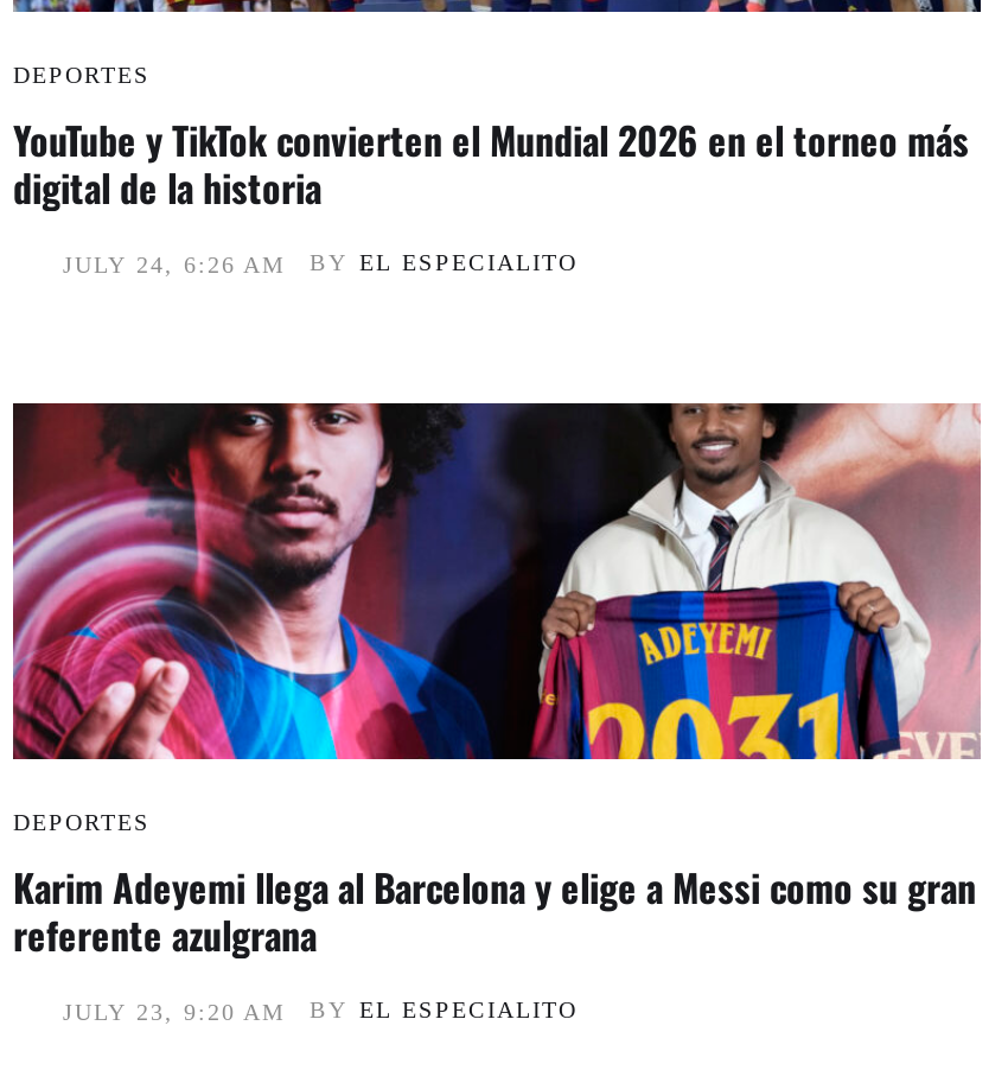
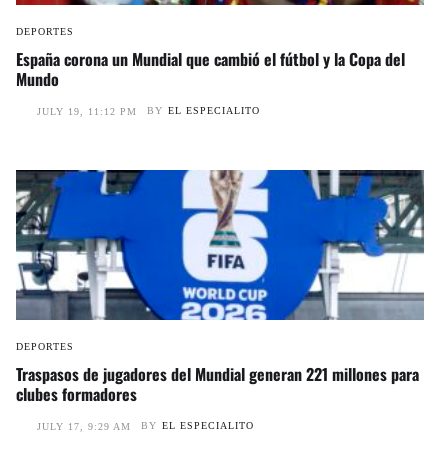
[13,110,969,215] YouTube y TikTok convierten el Mundial 2026 en el torneo más | digital de la historia -> [16,46,405,90] España corona un Mundial que cambió el fútbol y la Copa del | Mundo
[63,248,578,276] JULY 24, 6:26 AM BY EL ESPECIALITO -> [37,104,260,116] JULY 19, 11:12 PM BY EL ESPECIALITO
[11,401,983,762] [image] -> [15,169,425,321] [image]
[13,858,976,962] Karim Adeyemi llega al Barcelona y elige a Messi como su gran | referente azulgrana -> [16,361,419,405] Traspasos de jugadores del Mundial generan 221 millones para | clubes formadores
[63,995,578,1024] JULY 23, 9:20 AM BY EL ESPECIALITO -> [37,419,254,431] JULY 17, 9:29 AM BY EL ESPECIALITO

